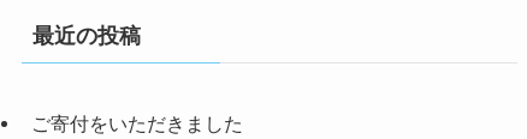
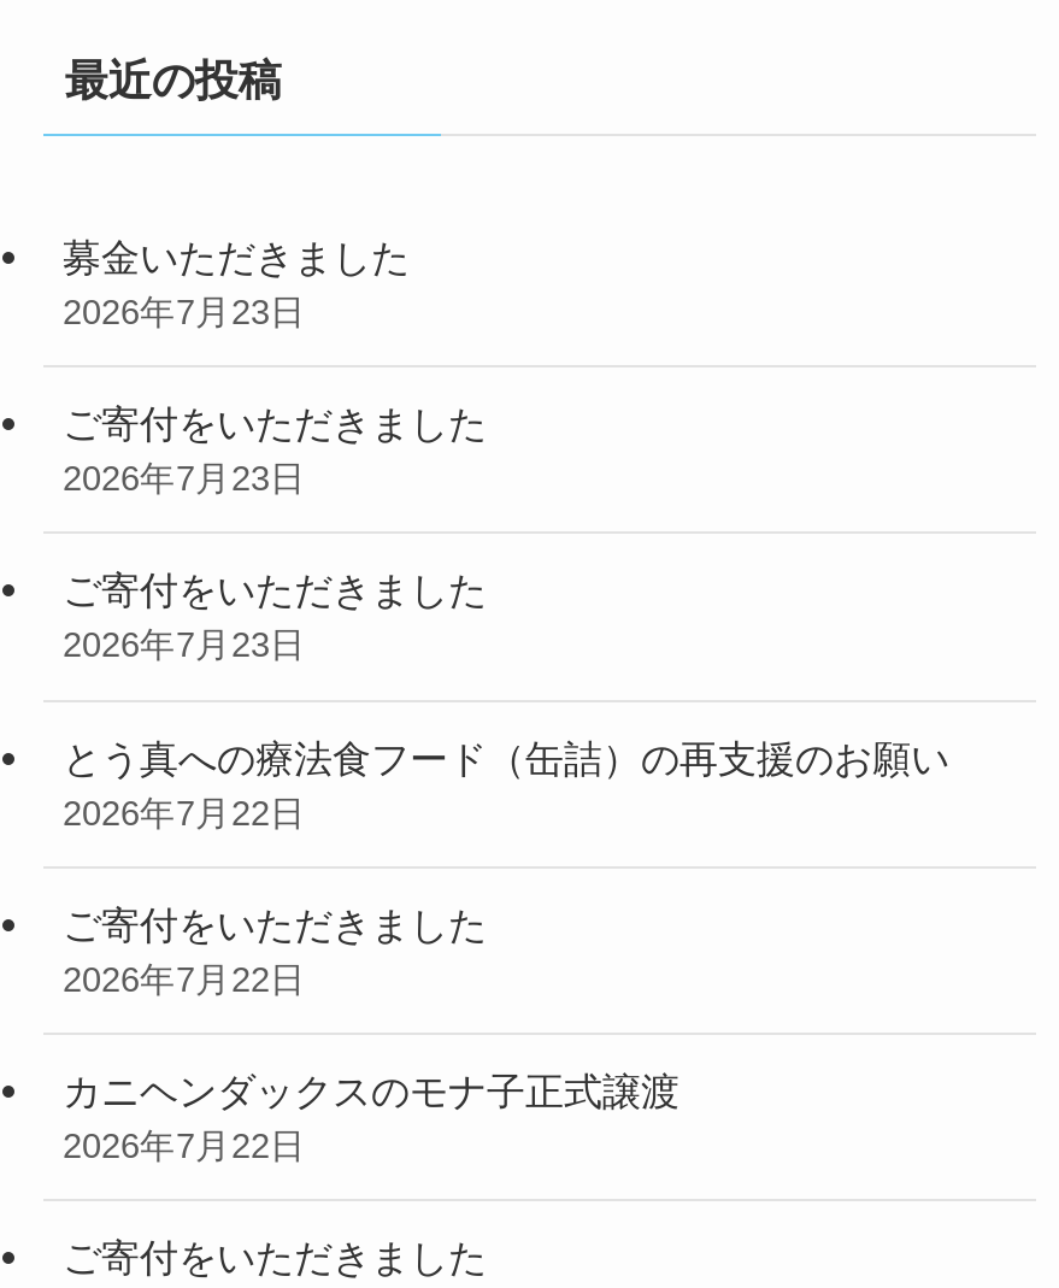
none -> [63,235,949,1165] 募金いただきました | 2026年7月23日 | ご寄付をいただきました | 2026年7月23日 | ご寄付をいただきました | 2026年7月23日 | とう真への療法食フード（缶詰）の再支援のお願い | 2026年7月22日 | ご寄付をいただきました | 2026年7月22日 | カニヘンダックスのモナ子正式譲渡 | 2026年7月22日

